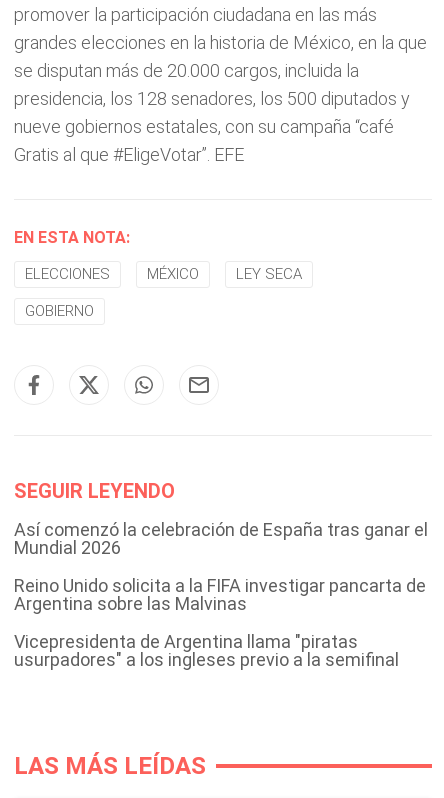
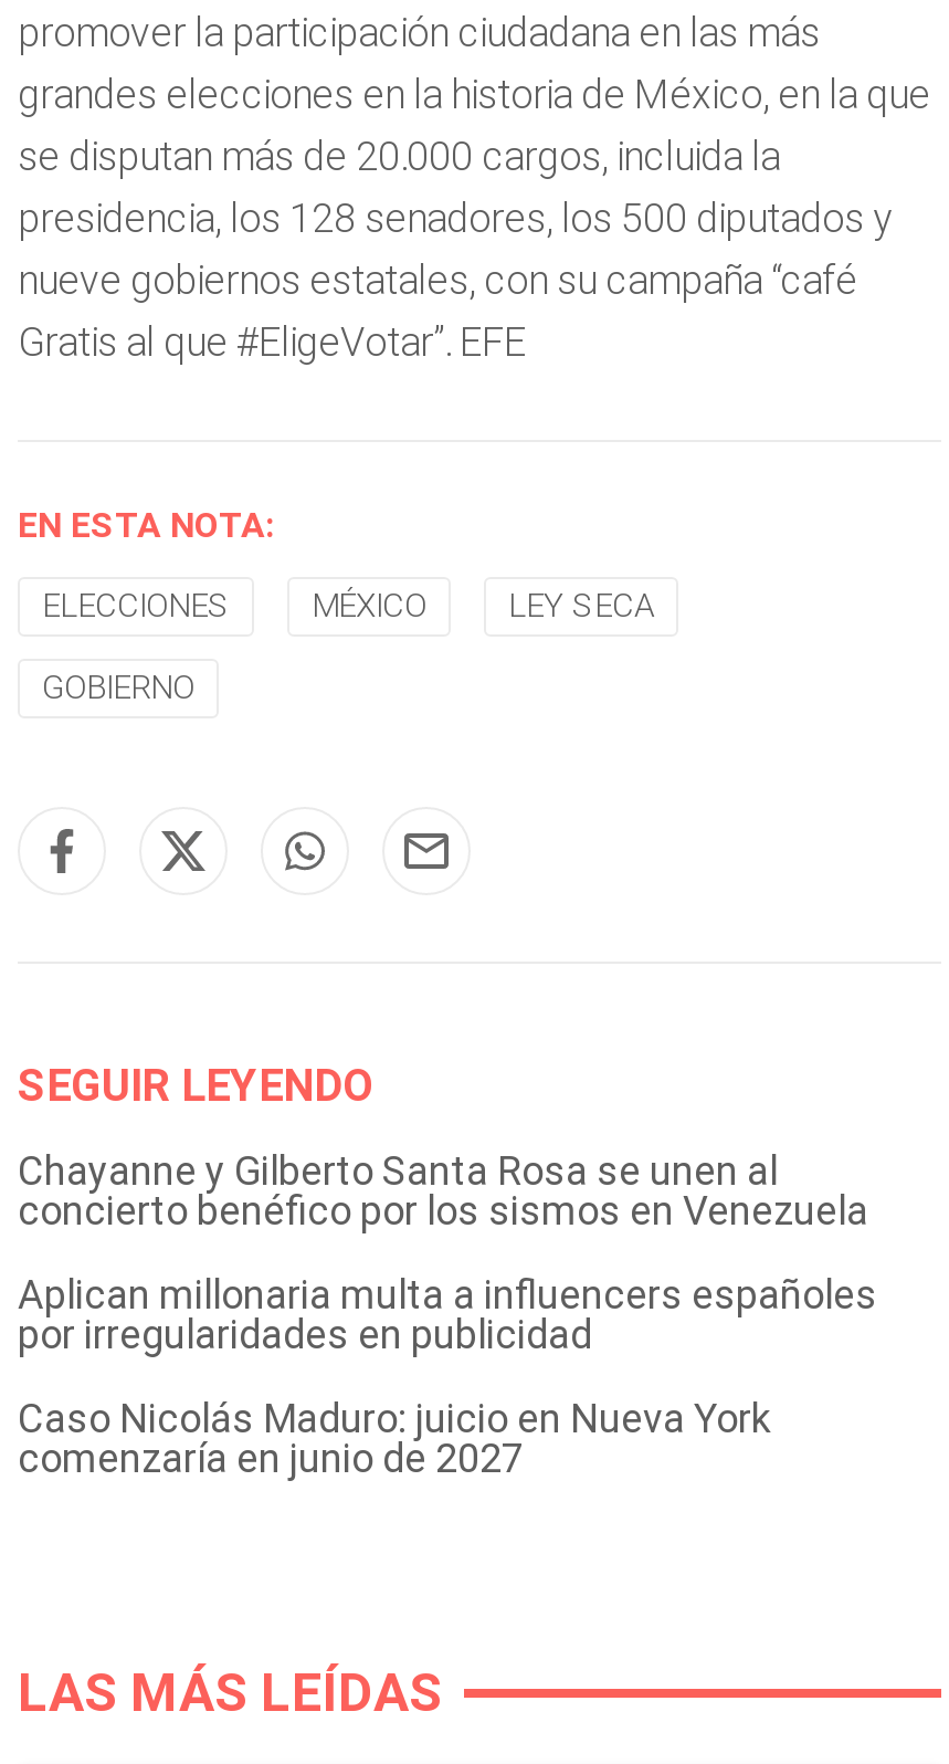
[14,519,428,558] Así comenzó la celebración de España tras ganar el | Mundial 2026 -> [18,1147,868,1233] Chayanne y Gilberto Santa Rosa se unen al | concierto benéfico por los sismos en Venezuela
[14,575,426,614] Reino Unido solicita a la FIFA investigar pancarta de | Argentina sobre las Malvinas -> [18,1271,877,1357] Aplican millonaria multa a influencers españoles | por irregularidades en publicidad
[14,631,399,670] Vicepresidenta de Argentina llama "piratas | usurpadores" a los ingleses previo a la semifinal -> [18,1395,771,1481] Caso Nicolás Maduro: juicio en Nueva York | comenzaría en junio de 2027

